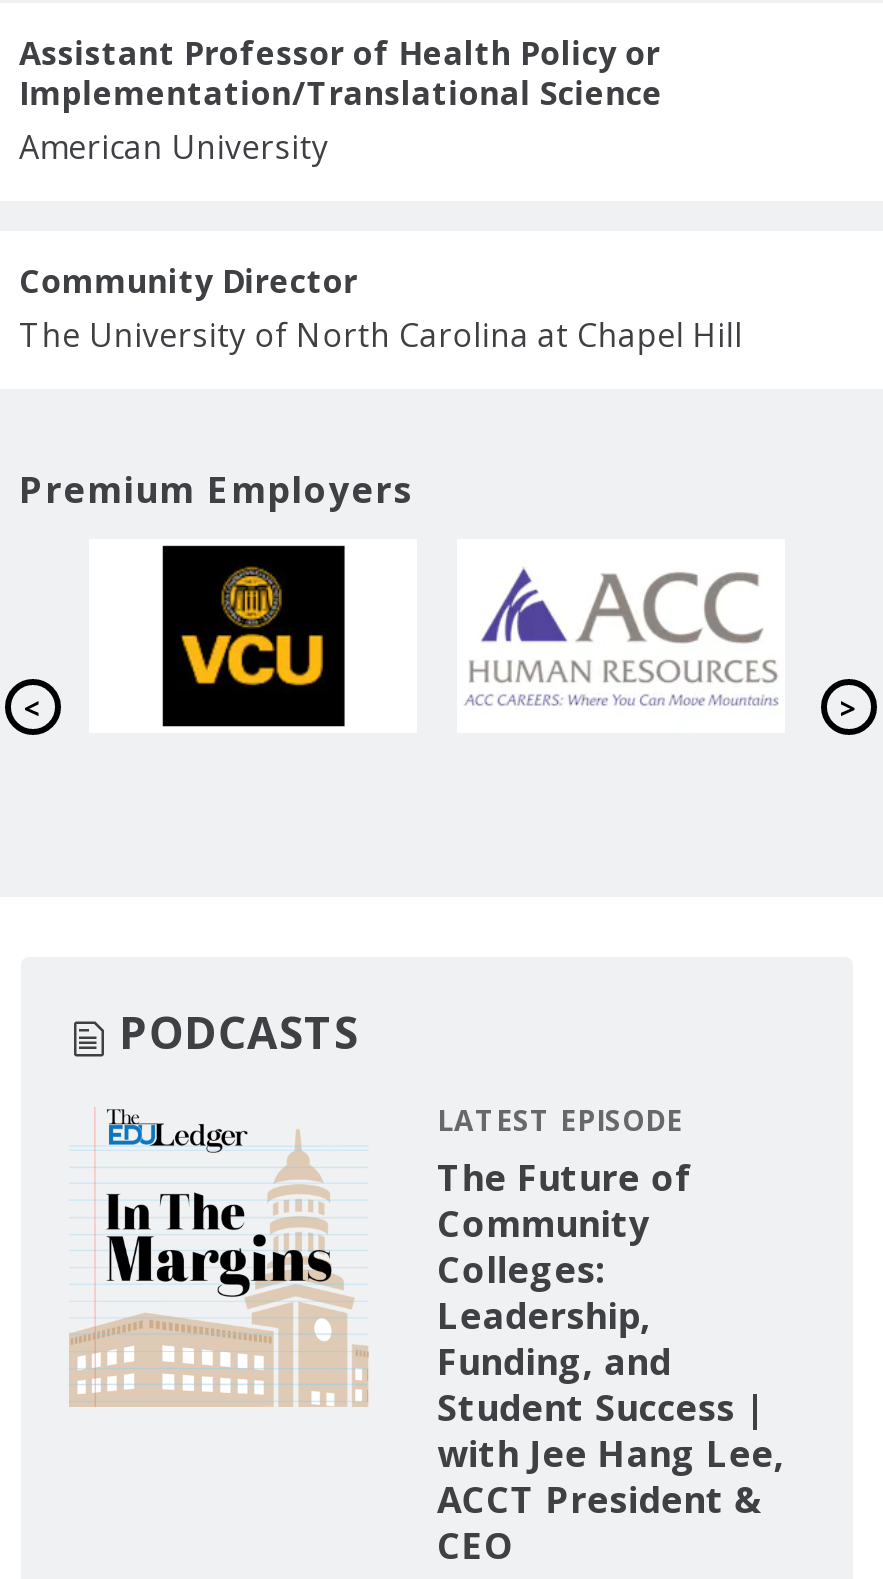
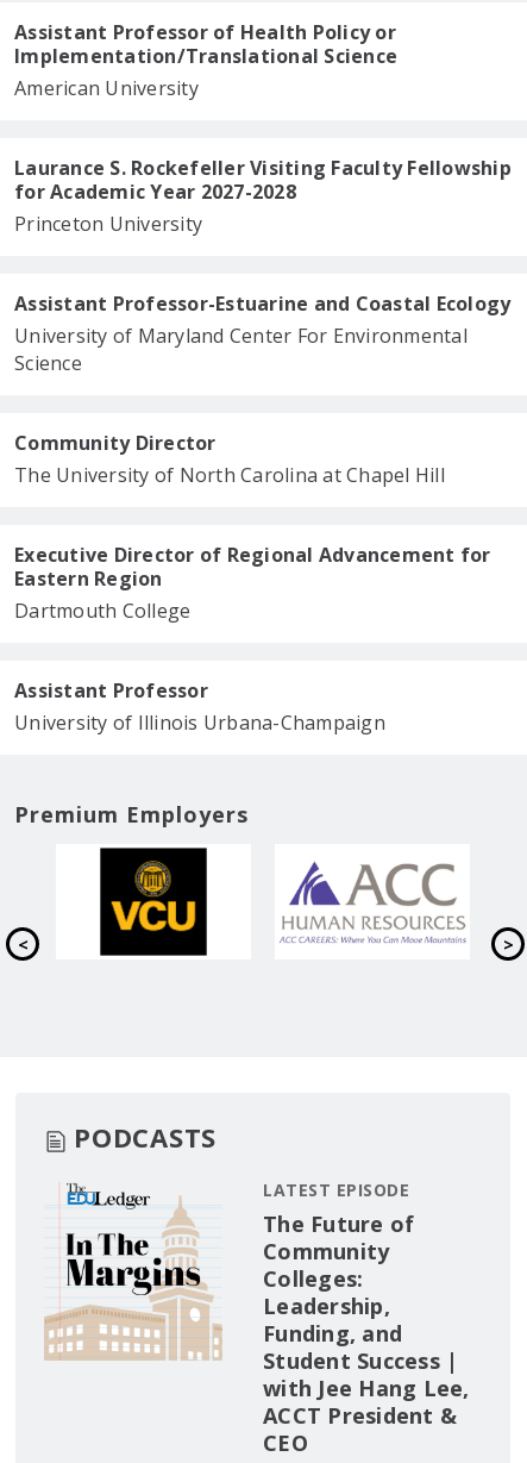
none -> [14,155,511,377] Laurance S. Rockefeller Visiting Faculty Fellowship | for Academic Year 2027-2028 | Princeton University | Assistant Professor-Estuarine and Coastal Ecology | University of Maryland Center For Environmental | Science
none -> [14,542,491,736] Executive Director of Regional Advancement for | Eastern Region | Dartmouth College | Assistant Professor | University of Illinois Urbana-Champaign

